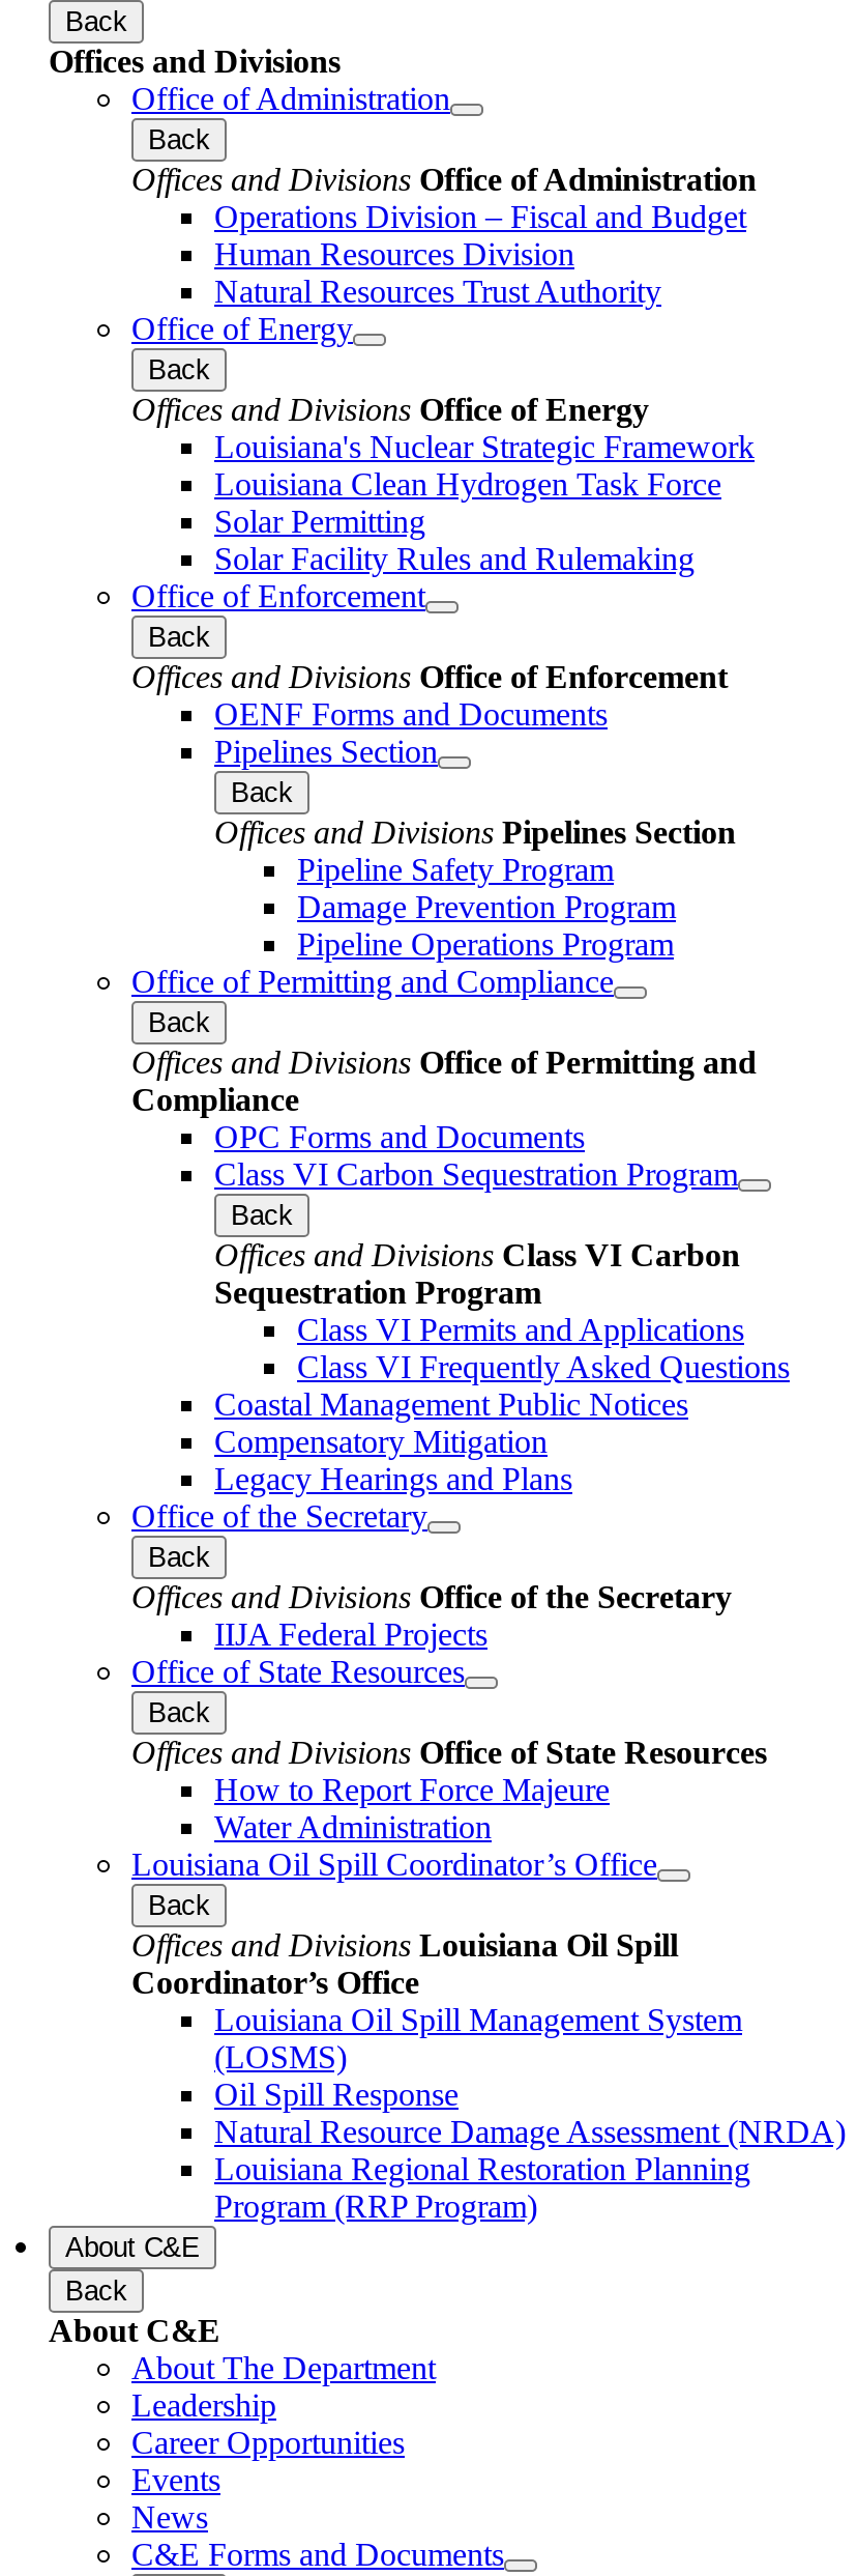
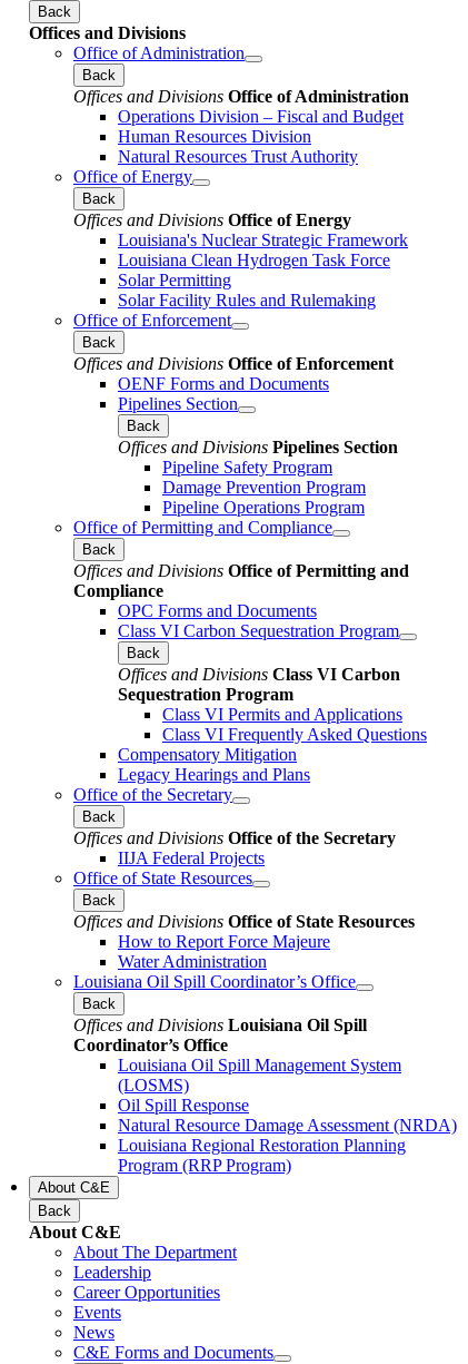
[214,1386,688,1421] Coastal Management Public Notices -> none

